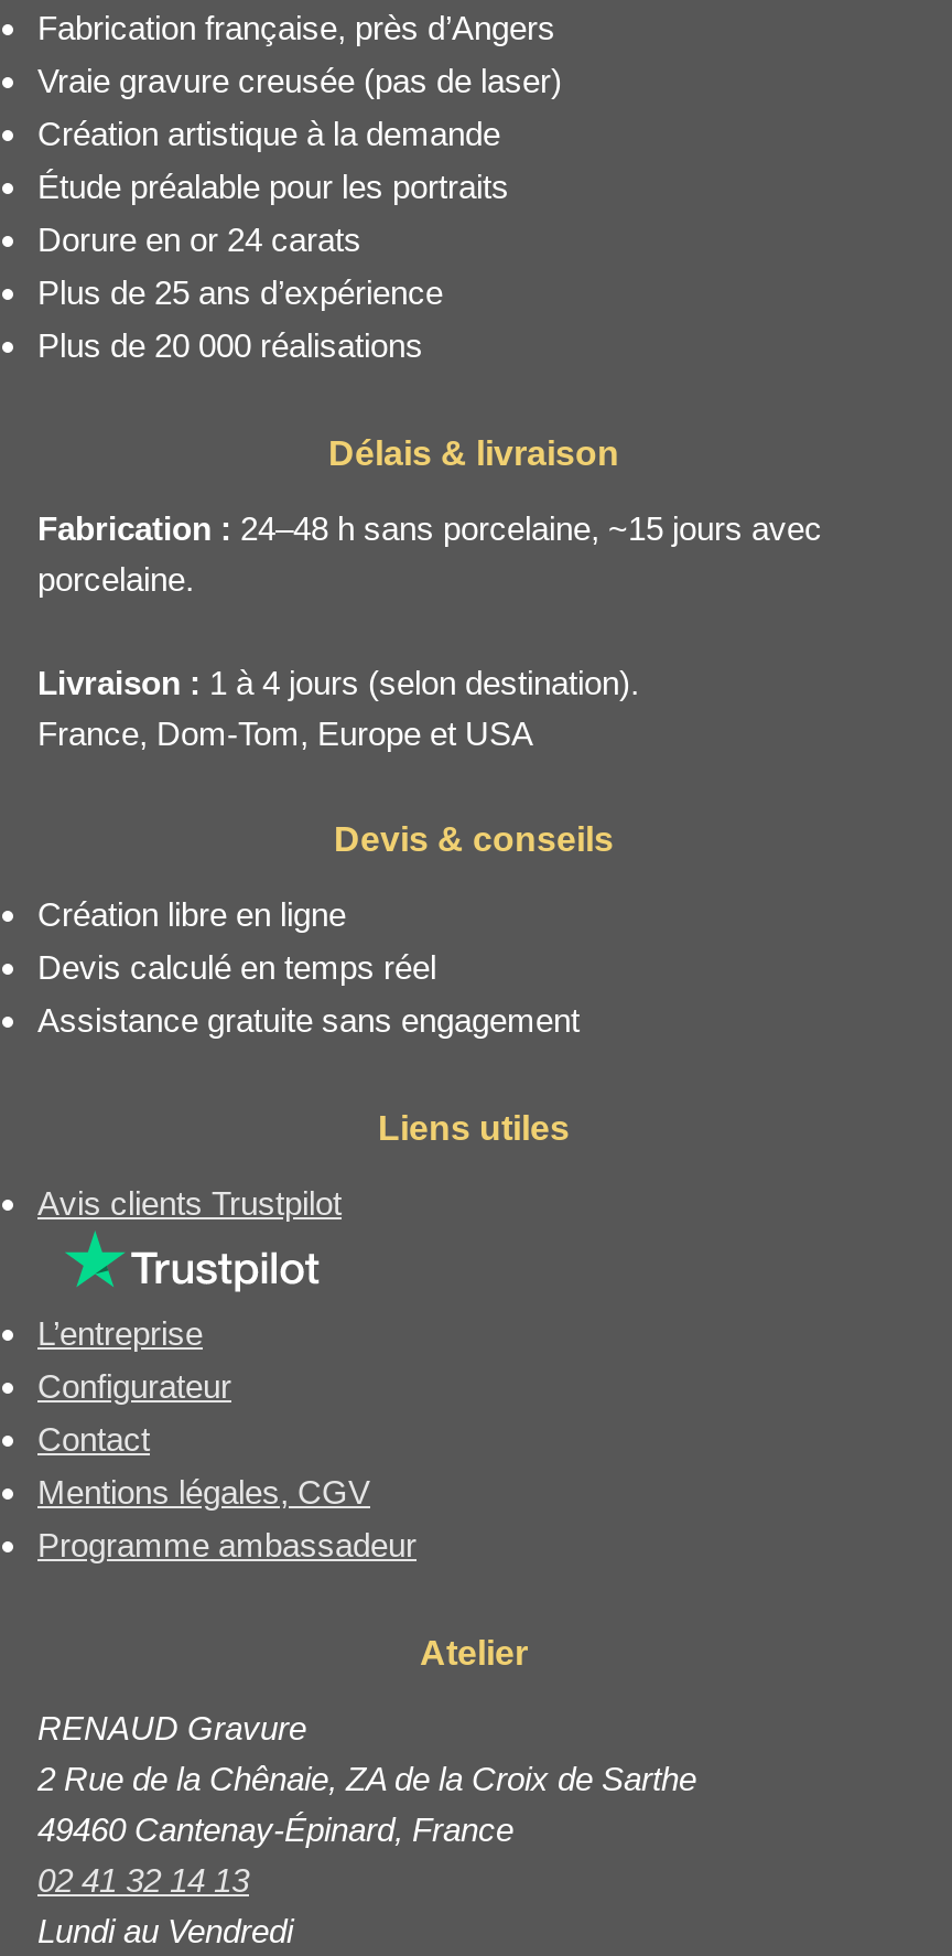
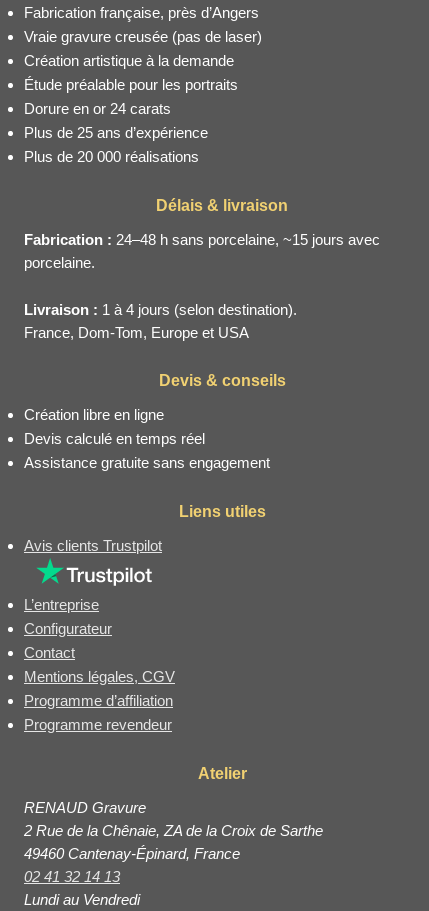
[37,1526,416,1563] Programme ambassadeur -> [24,692,173,733] Programme d’affiliation | Programme revendeur

